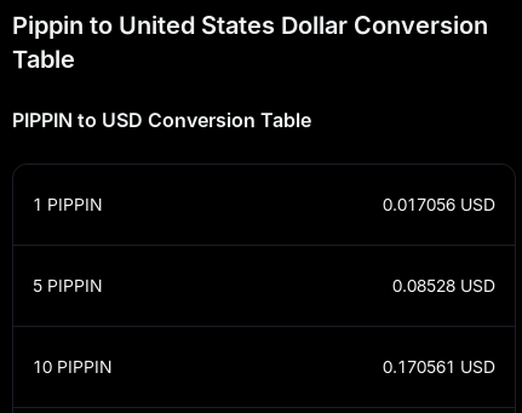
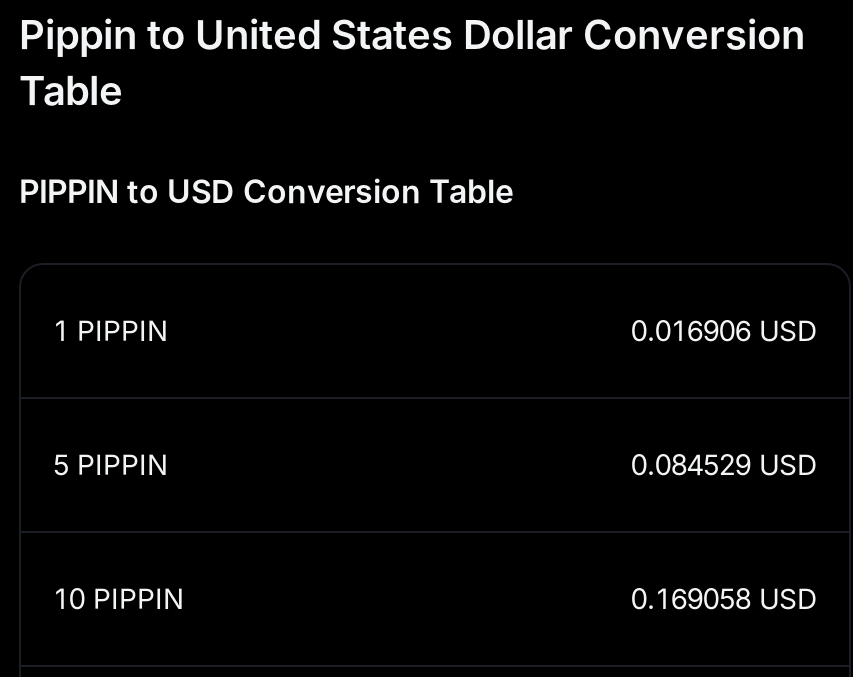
[383,194,495,214] 0.017056 USD -> [631,313,817,347] 0.016906 USD
[392,275,495,296] 0.08528 USD -> [631,447,817,481] 0.084529 USD
[383,356,495,377] 0.170561 USD -> [631,581,817,615] 0.169058 USD

